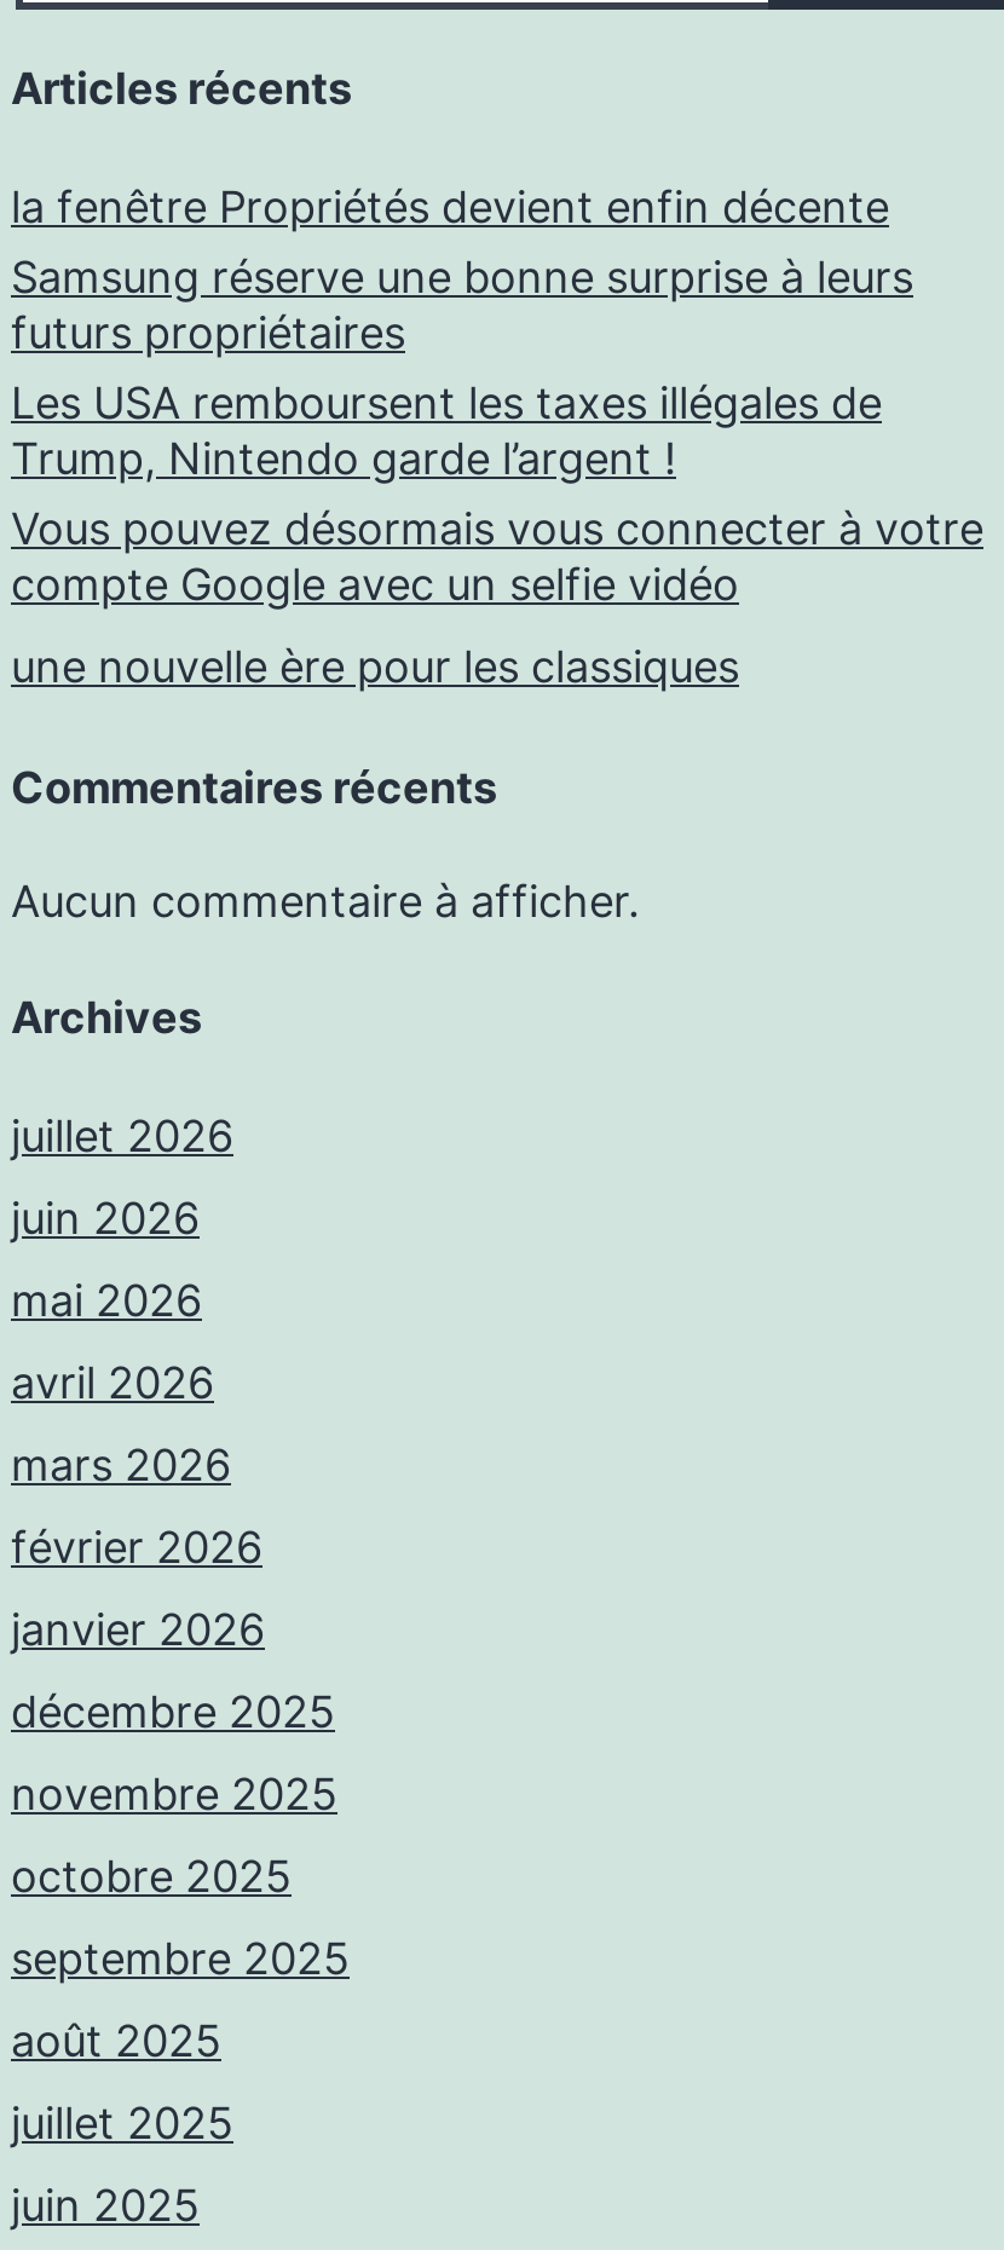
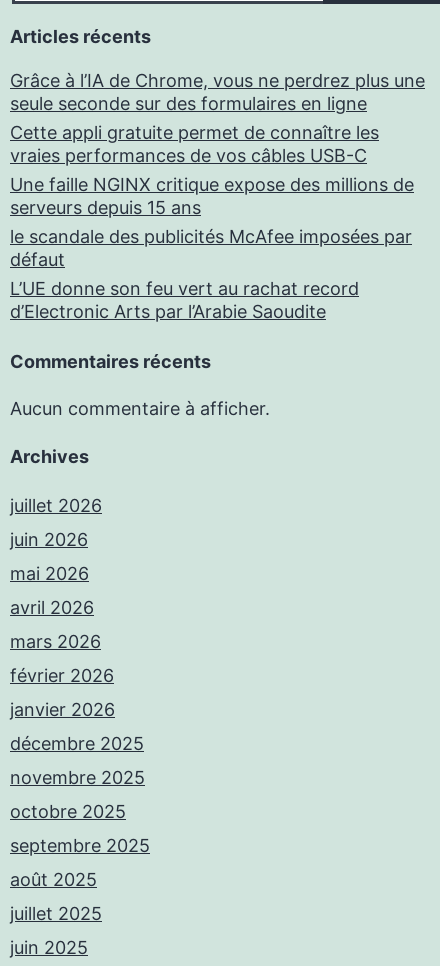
[11,182,983,693] la fenêtre Propriétés devient enfin décente | Samsung réserve une bonne surprise à leurs | futurs propriétaires | Les USA remboursent les taxes illégales de | Trump, Nintendo garde l’argent ! | Vous pouvez désormais vous connecter à votre | compte Google avec un selfie vidéo | une nouvelle ère pour les classiques -> [10,70,425,322] Grâce à l’IA de Chrome, vous ne perdrez plus une | seule seconde sur des formulaires en ligne | Cette appli gratuite permet de connaître les | vraies performances de vos câbles USB-C | Une faille NGINX critique expose des millions de | serveurs depuis 15 ans | le scandale des publicités McAfee imposées par | défaut | L’UE donne son feu vert au rachat record | d’Electronic Arts par l’Arabie Saoudite

